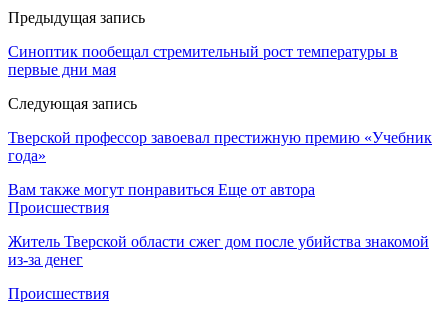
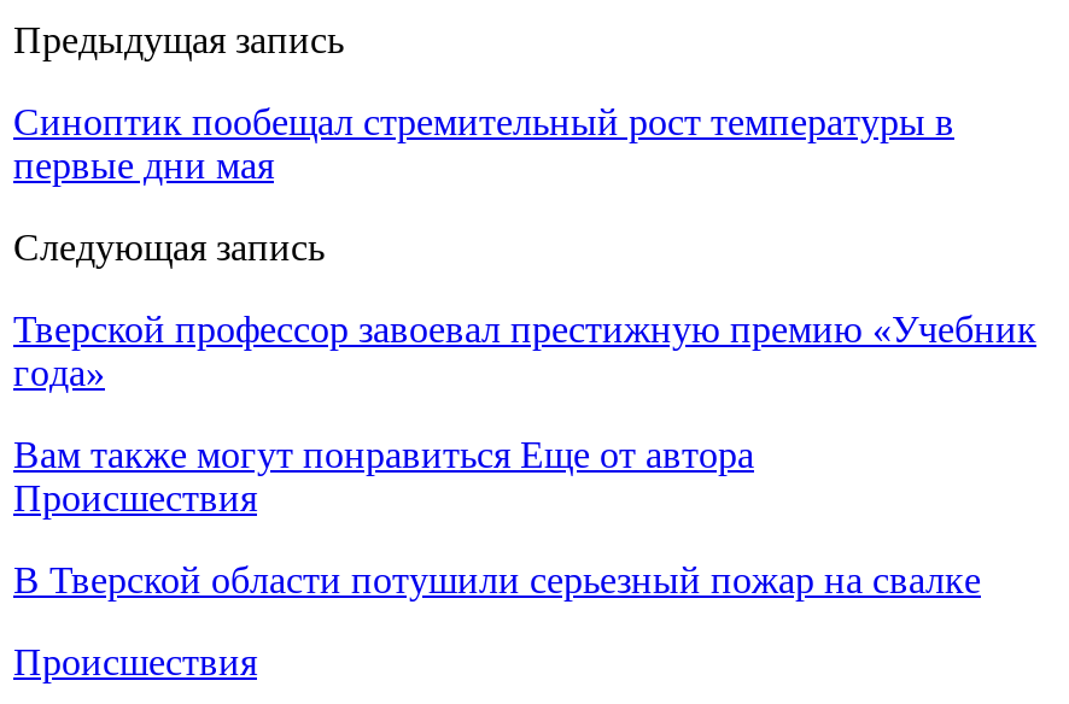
[8,233,429,268] Житель Тверской области сжег дом после убийства знакомой | из-за денег -> [13,559,981,600] В Тверской области потушили серьезный пожар на свалке

